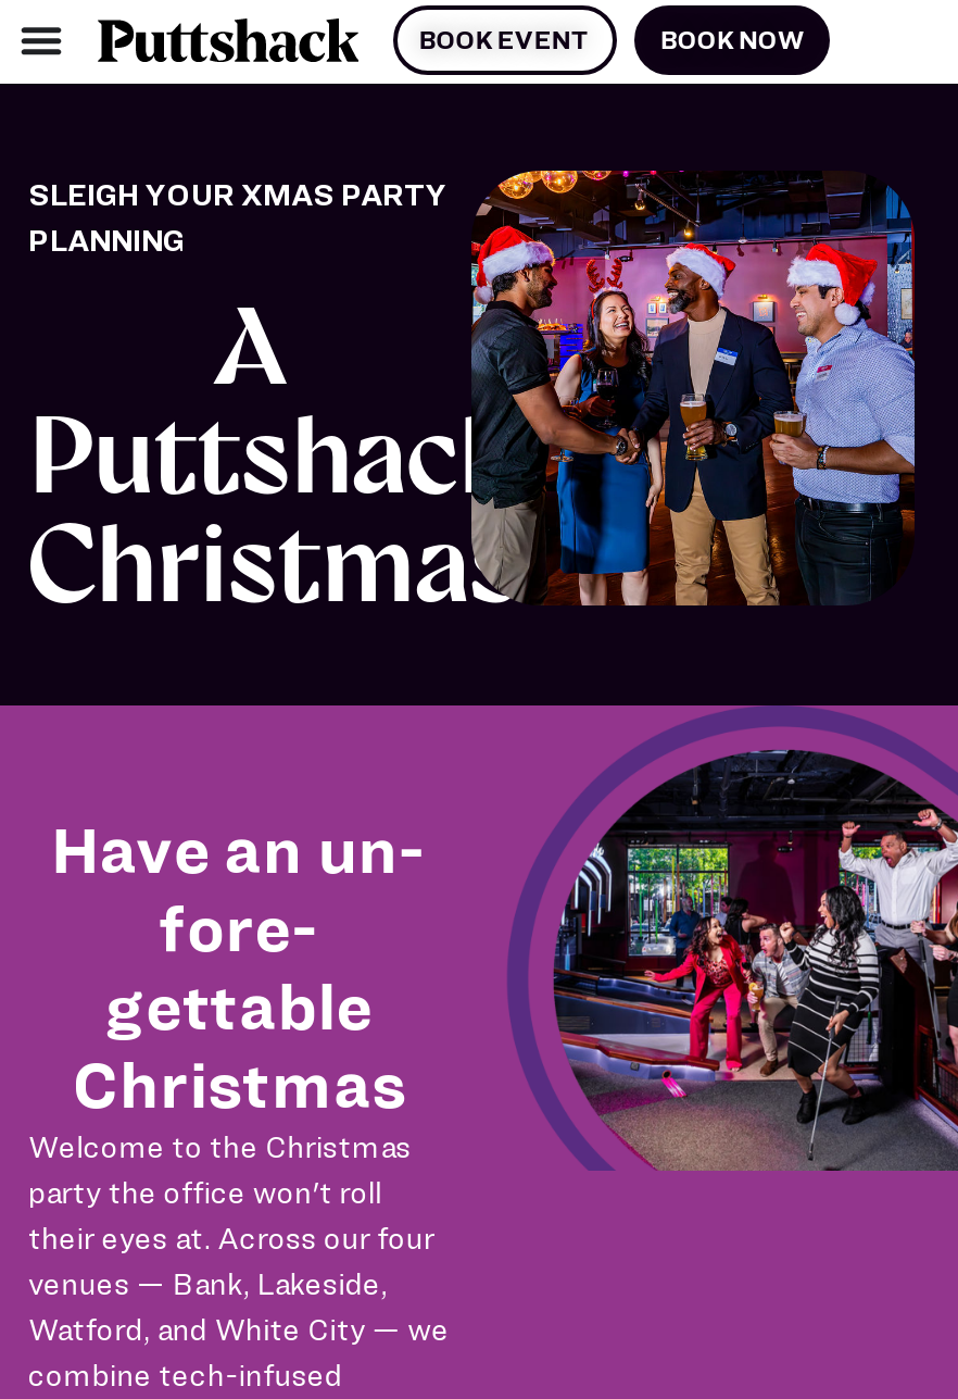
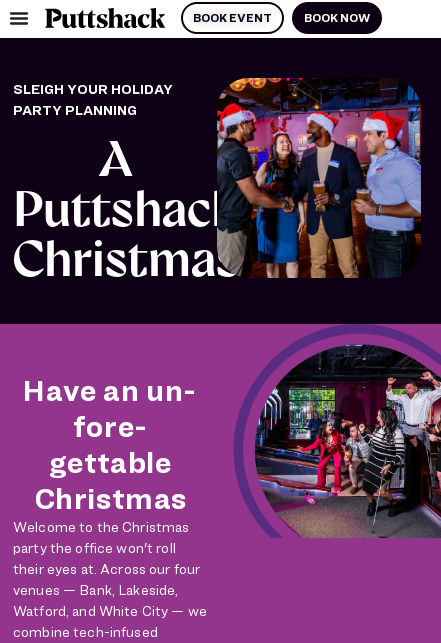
[28,175,448,258] SLEIGH YOUR XMAS PARTY | PLANNING -> [13,80,173,118] SLEIGH YOUR HOLIDAY | PARTY PLANNING

